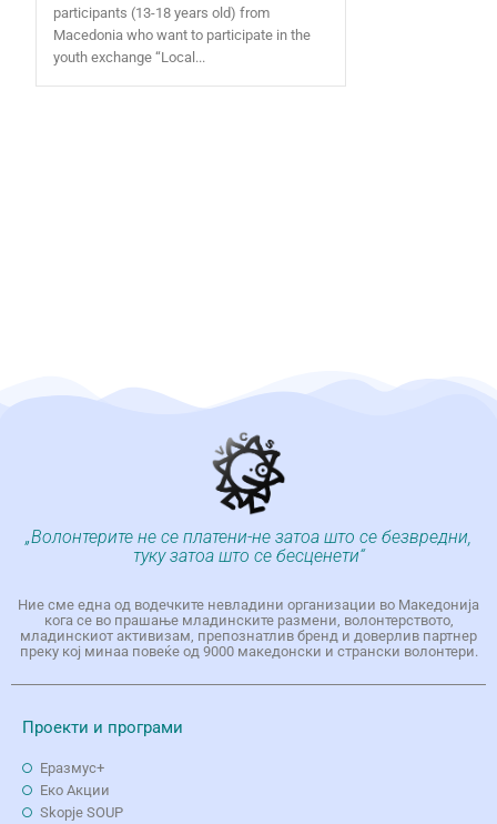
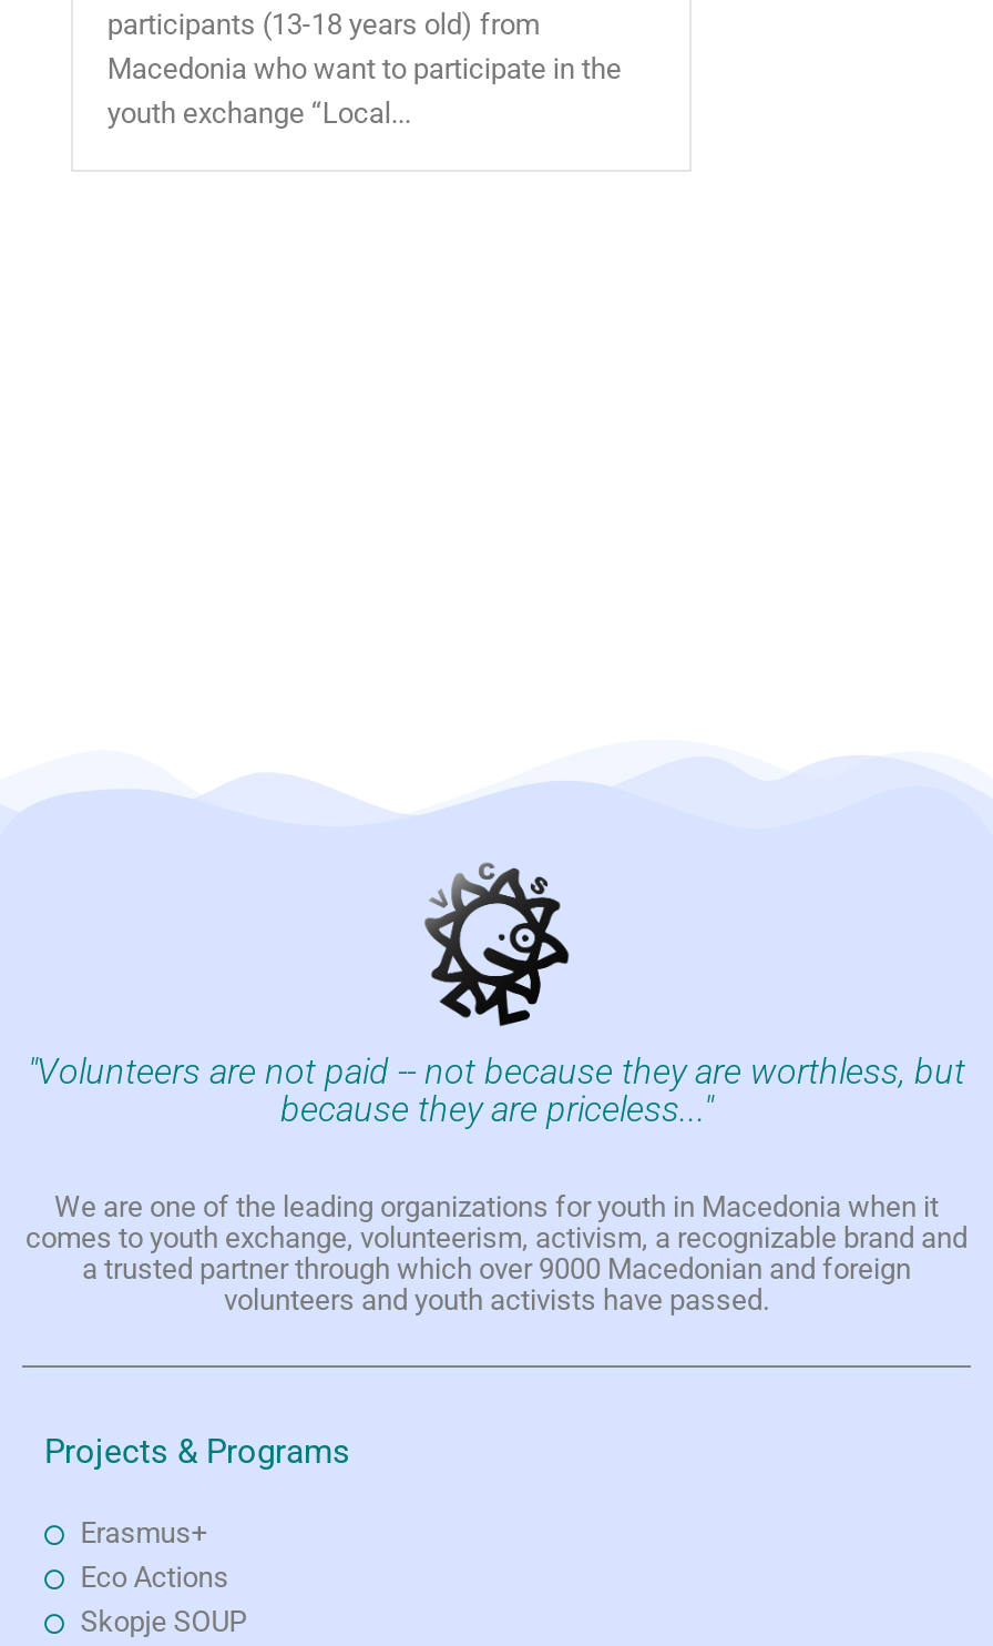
[26,526,471,566] „Волонтерите не се платени-не затоа што се безвредни, | туку затоа што се бесценети“ -> [28,1051,965,1131] "Volunteers are not paid -- not because they are worthless, but | because they are priceless..."
[18,596,479,659] Ние сме една од водечките невладини организации во Македонија | кога се во прашање младинските размени, волонтерството, | младинскиот активизам, препознатлив бренд и доверлив партнер | преку кој минаа повеќе од 9000 македонски и странски волонтери. -> [25,1191,968,1317] We are one of the leading organizations for youth in Macedonia when it | comes to youth exchange, volunteerism, activism, a recognizable brand and | a trusted partner through which over 9000 Macedonian and foreign | volunteers and youth activists have passed.
[22,717,183,737] Проекти и програми -> [44,1433,350,1473] Projects & Programs
[40,759,110,798] Еразмус+ | Еко Aкции -> [80,1517,229,1595] Erasmus+ | Eco Actions

